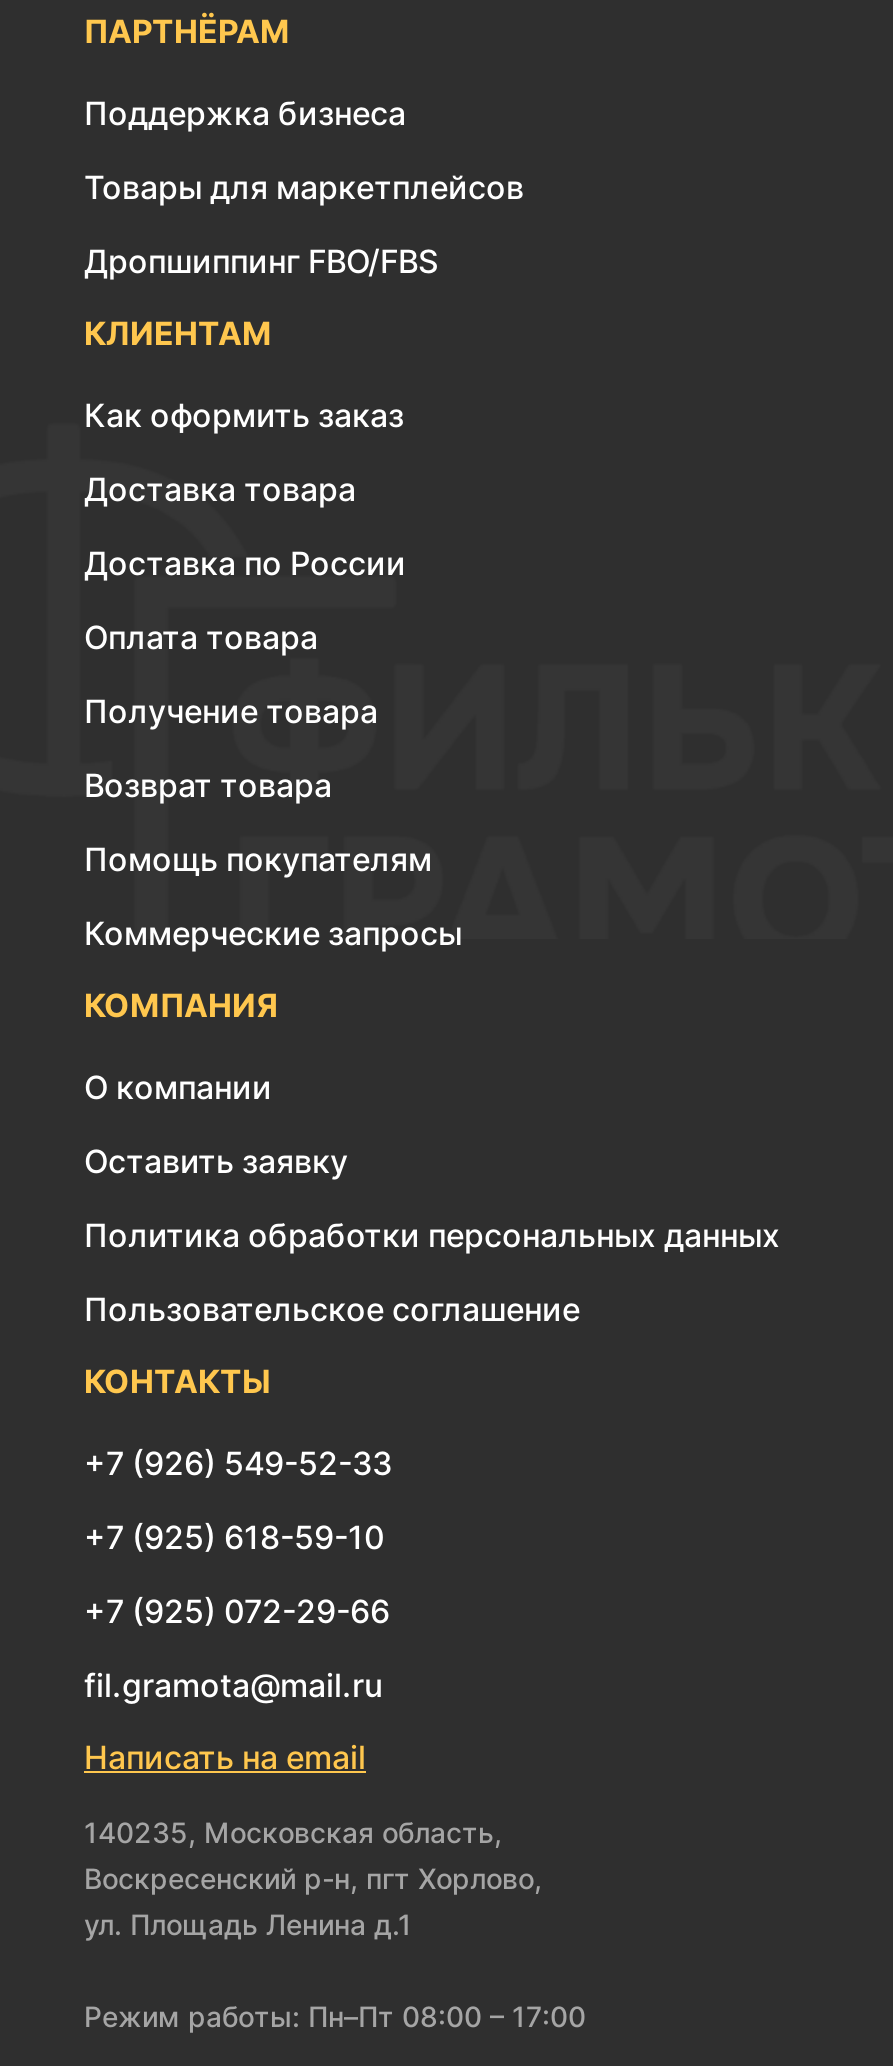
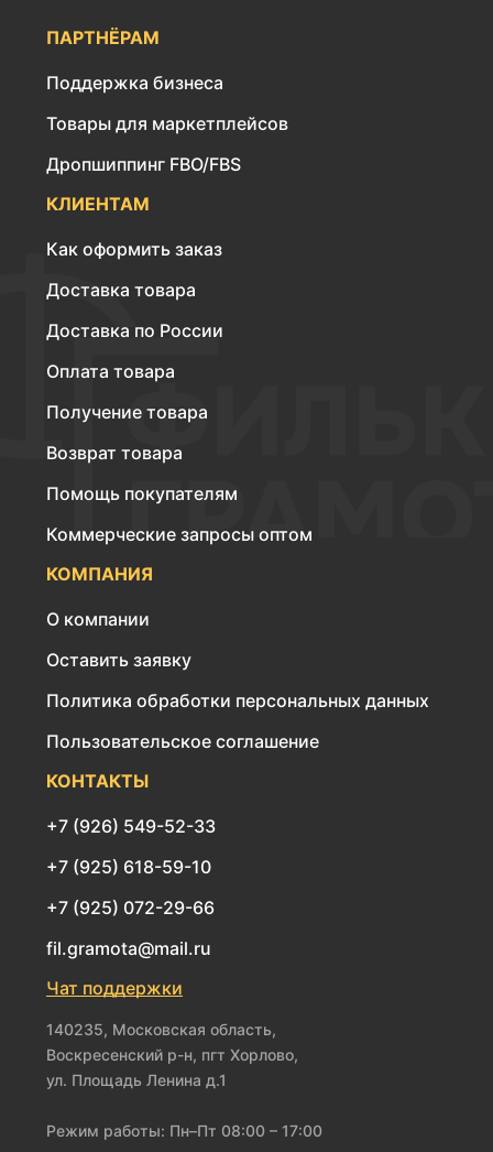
[84,913,462,953] Коммерческие запросы -> [46,523,313,545] Коммерческие запросы оптом
[84,1737,366,1777] Написать на email -> [46,977,183,999] Чат поддержки

